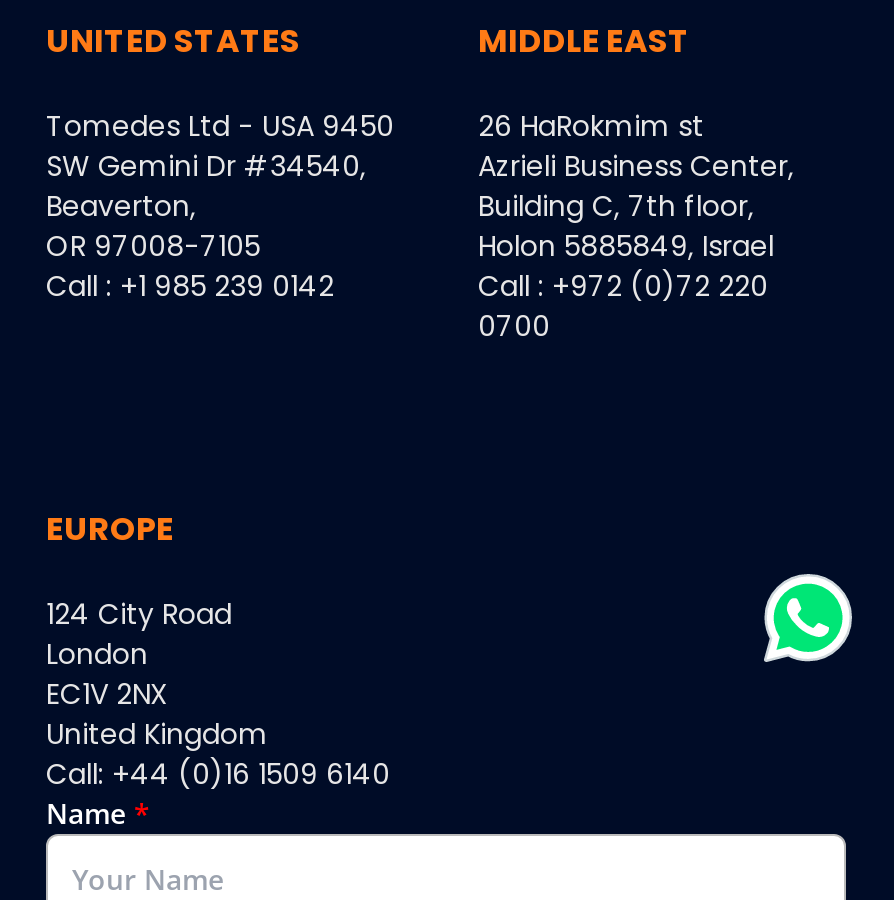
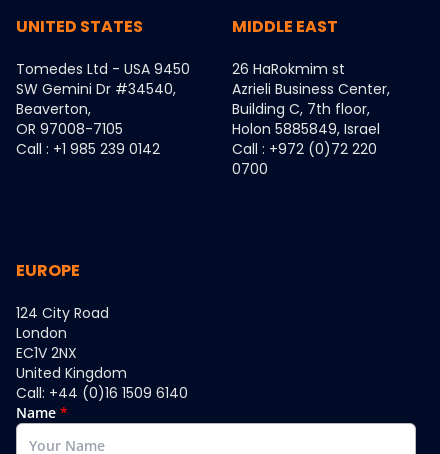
[762,572,854,664] [image] -> none

